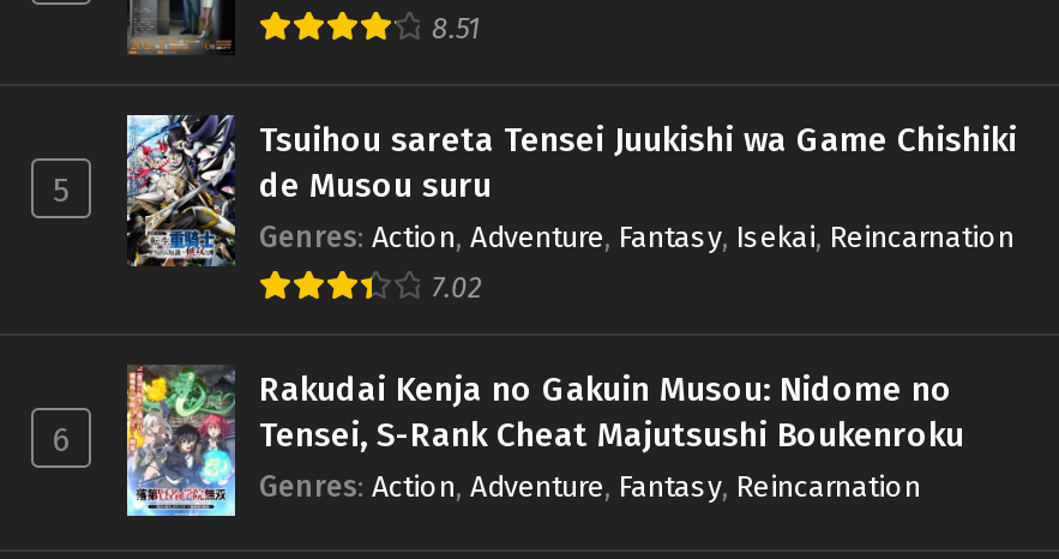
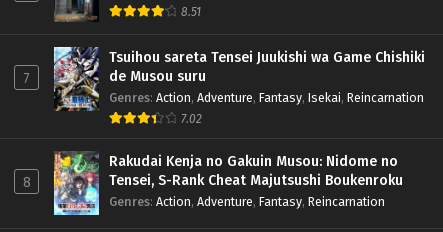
[53,169,70,210] 5 -> [23,70,30,87] 7
[52,419,71,459] 6 -> [22,174,30,191] 8

